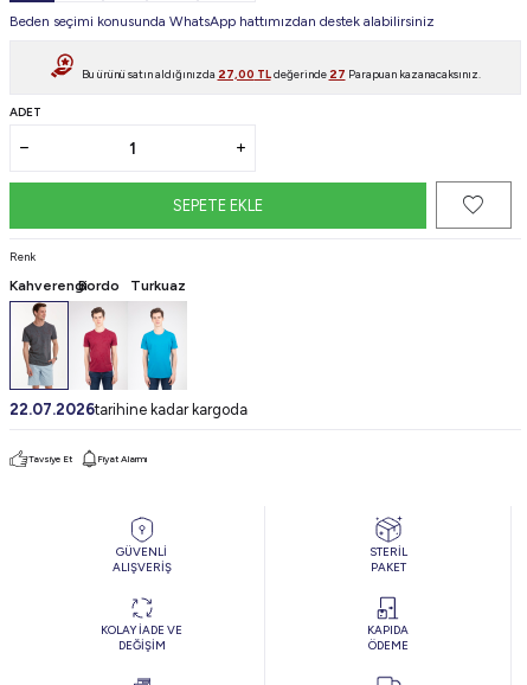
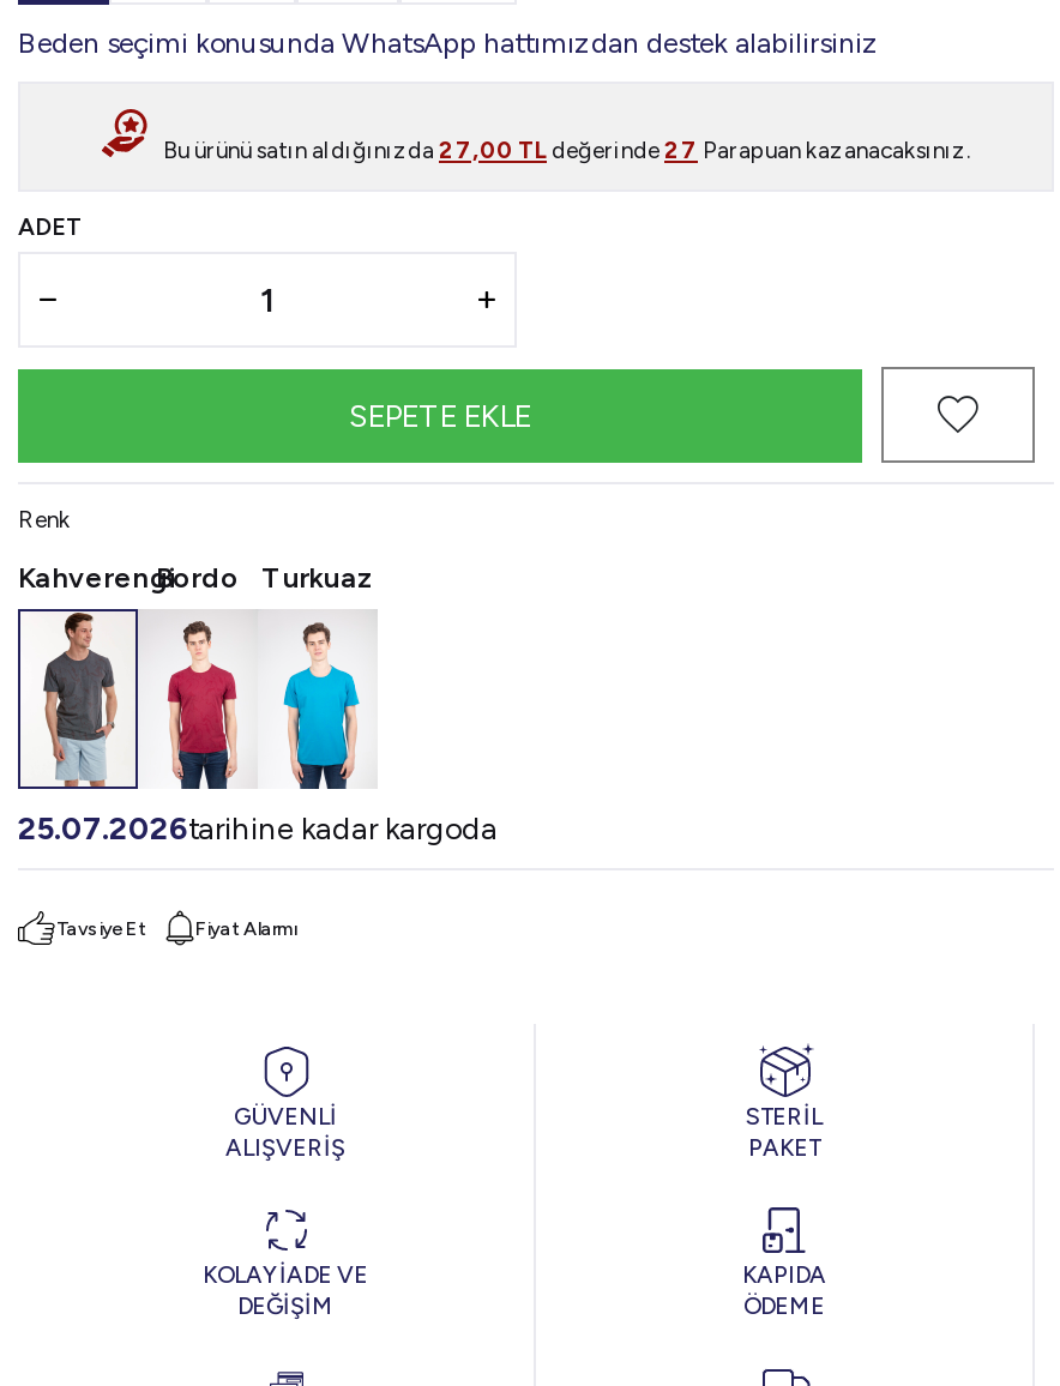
[9,401,248,418] 22.07.2026tarihine kadar kargoda -> [18,810,498,846] 25.07.2026tarihine kadar kargoda

